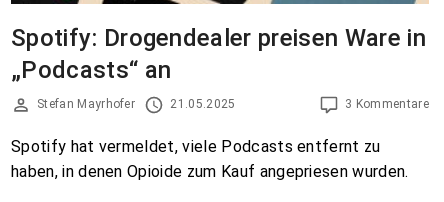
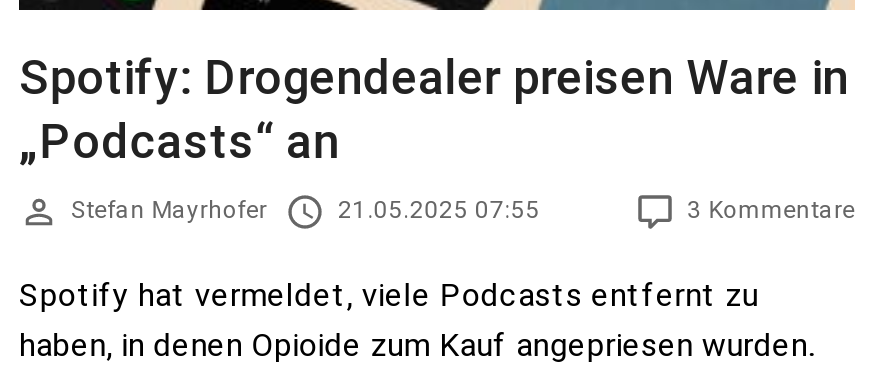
[170,97,236,111] 21.05.2025 -> [338,194,540,222] 21.05.2025 07:55

